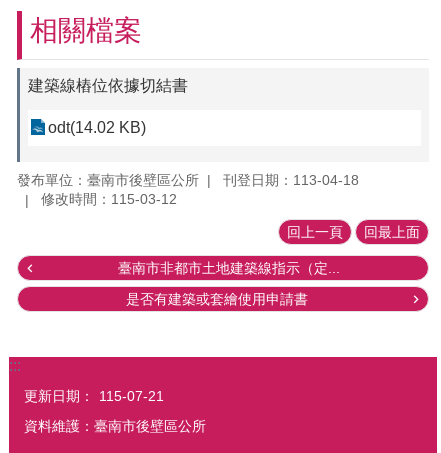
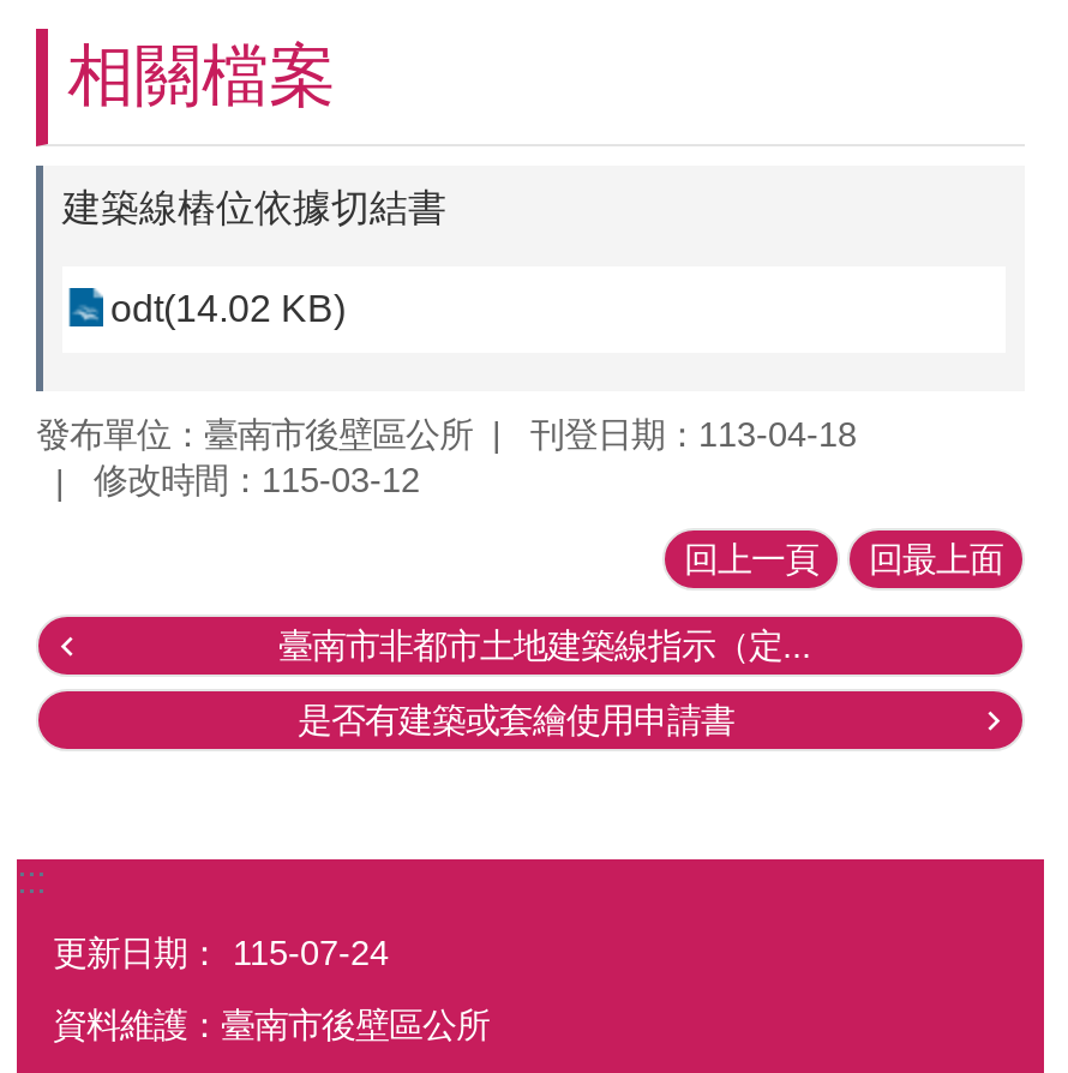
[24,388,164,404] 更新日期： 115-07-21 -> [53,935,389,973] 更新日期： 115-07-24

